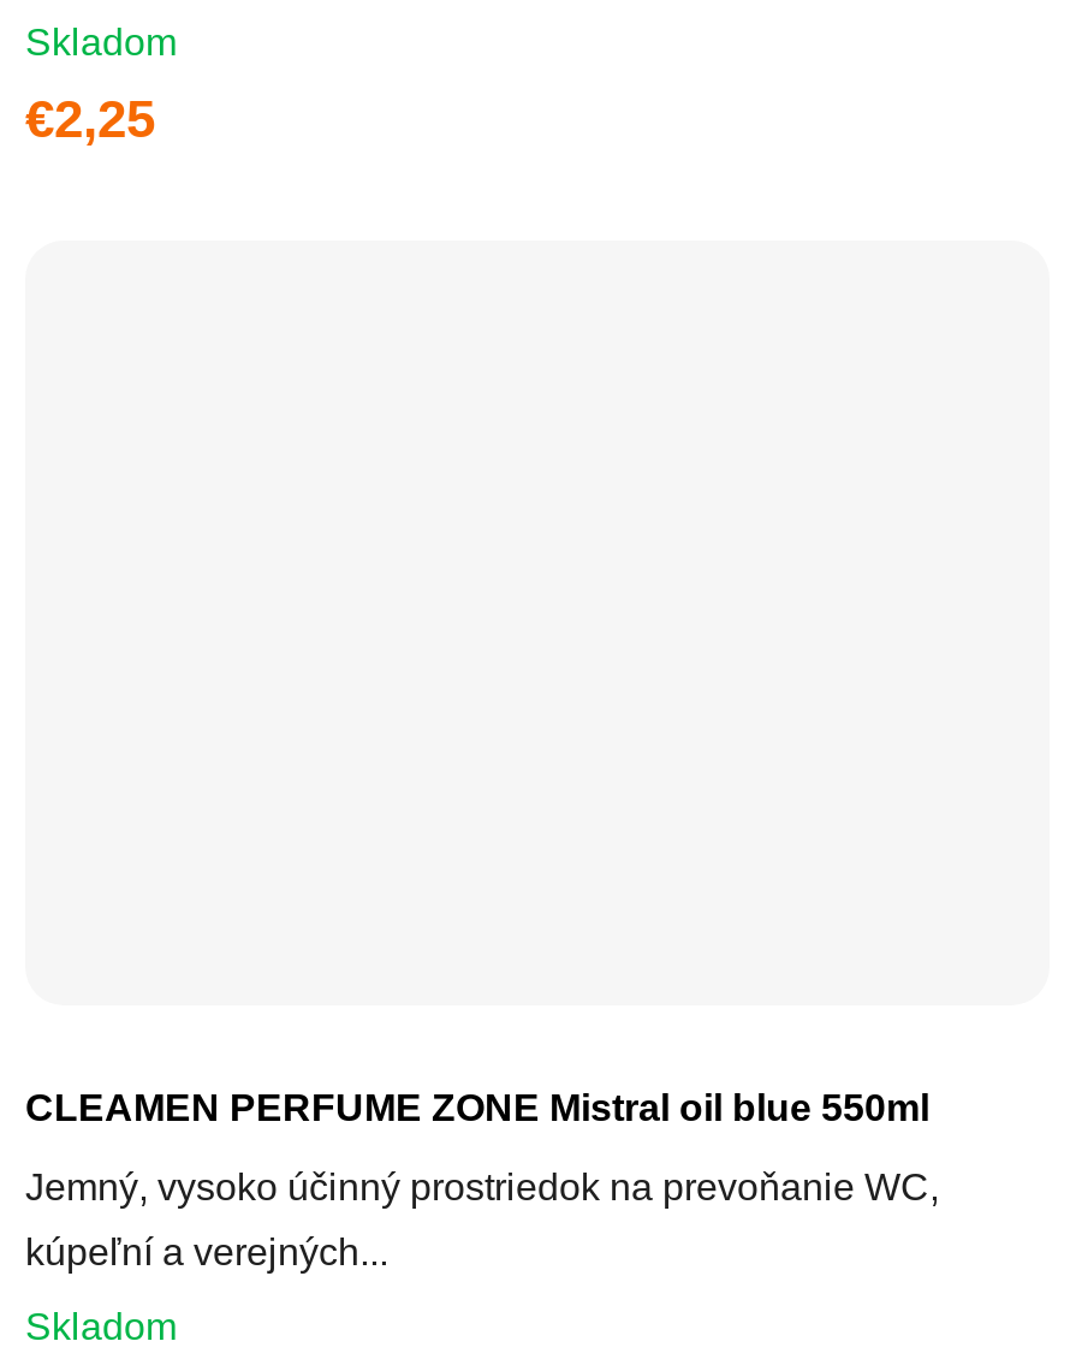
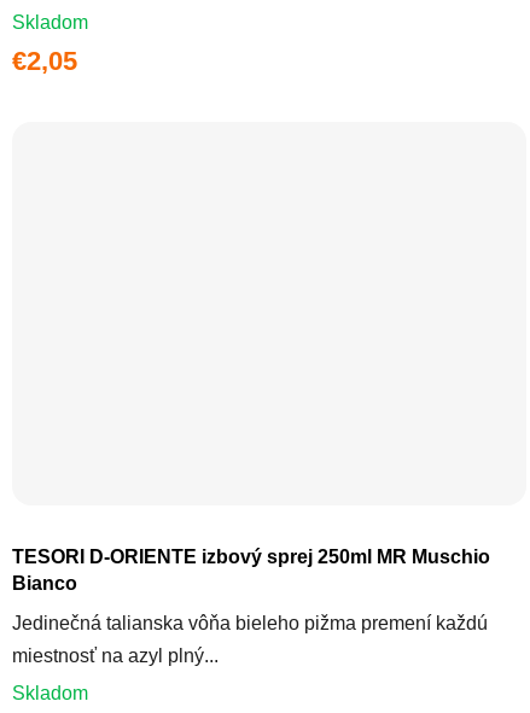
[25,89,155,149] €2,25 -> [12,46,77,76] €2,05
[25,1087,929,1128] CLEAMEN PERFUME ZONE Mistral oil blue 550ml -> [12,546,490,593] TESORI D-ORIENTE izbový sprej 250ml MR Muschio | Bianco
[25,1166,939,1207] Jemný, vysoko účinný prostriedok na prevoňanie WC, -> [12,613,488,633] Jedinečná talianska vôňa bieleho pižma premení každú
[25,1231,388,1272] kúpeľní a verejných... -> [12,645,219,666] miestnosť na azyl plný...

